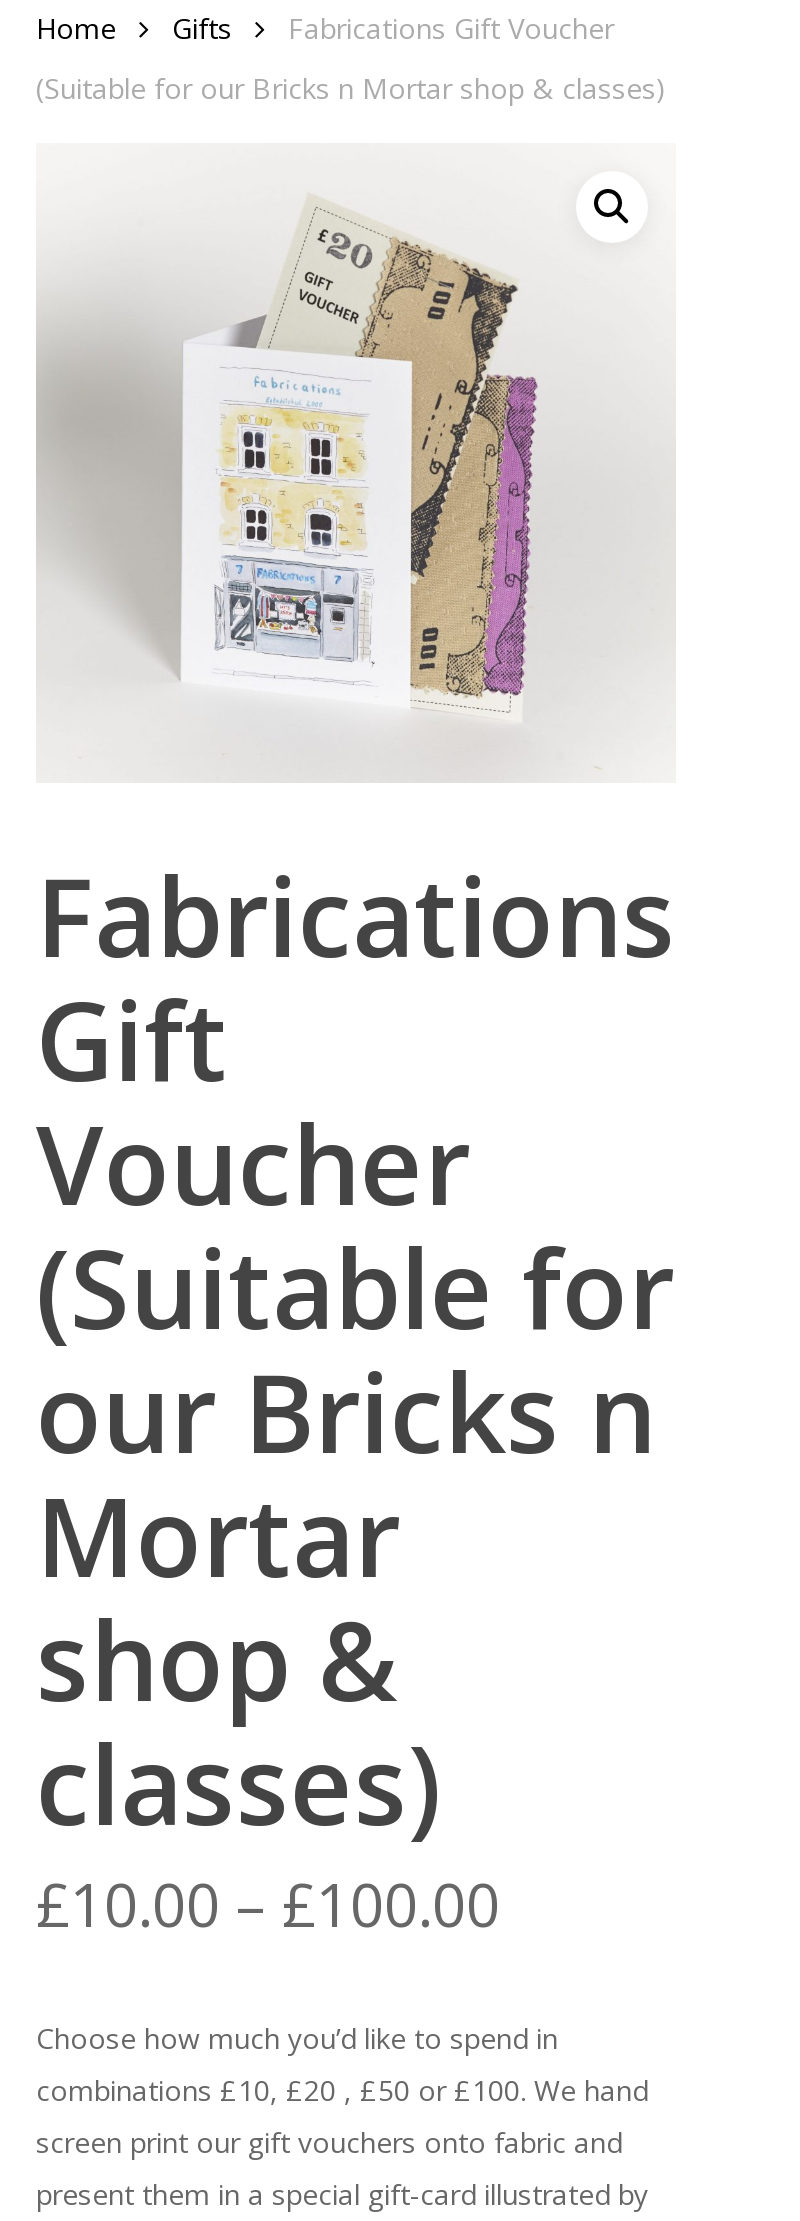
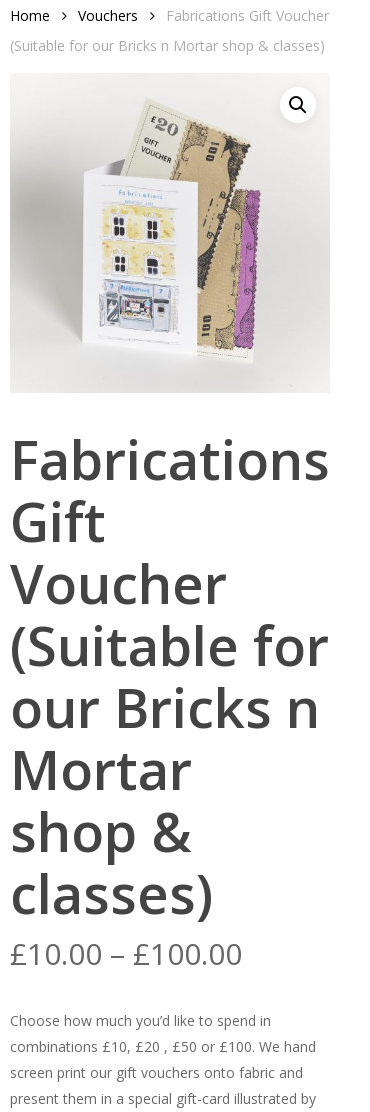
[172,9,232,47] Gifts -> [78,6,138,25] Vouchers

